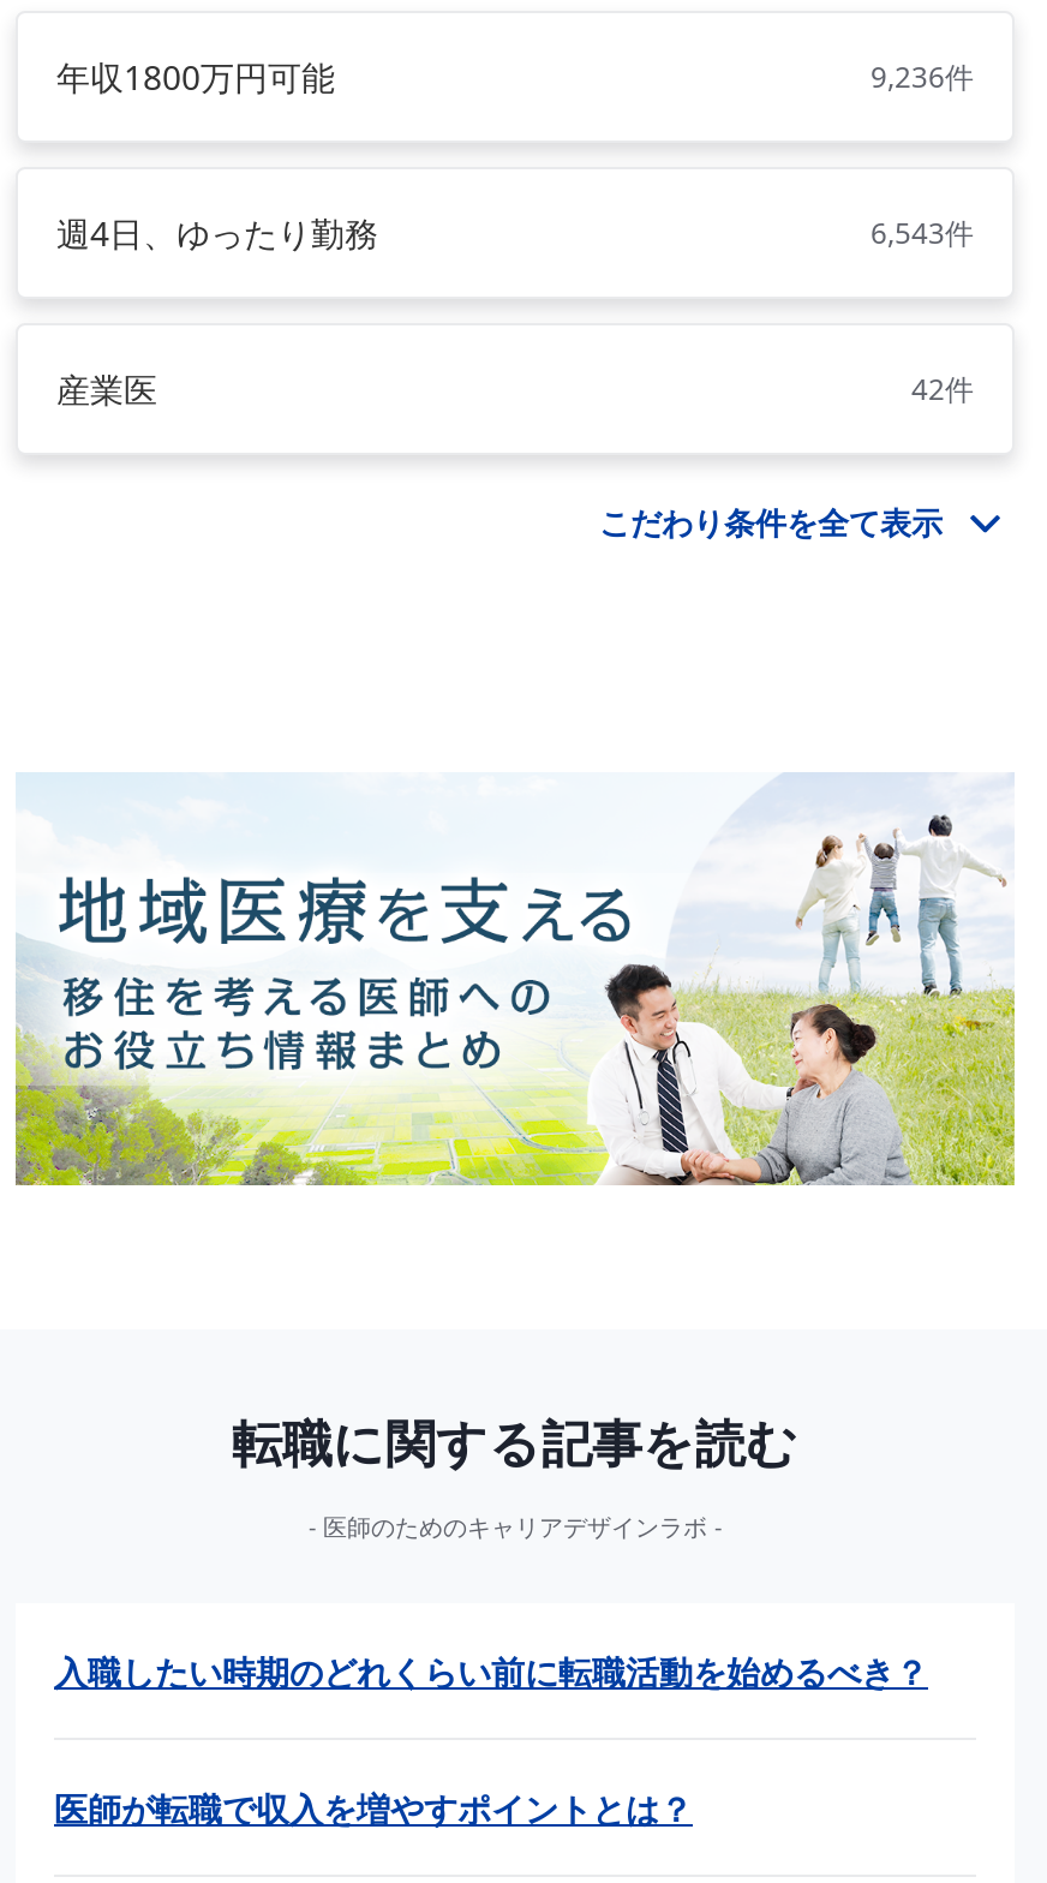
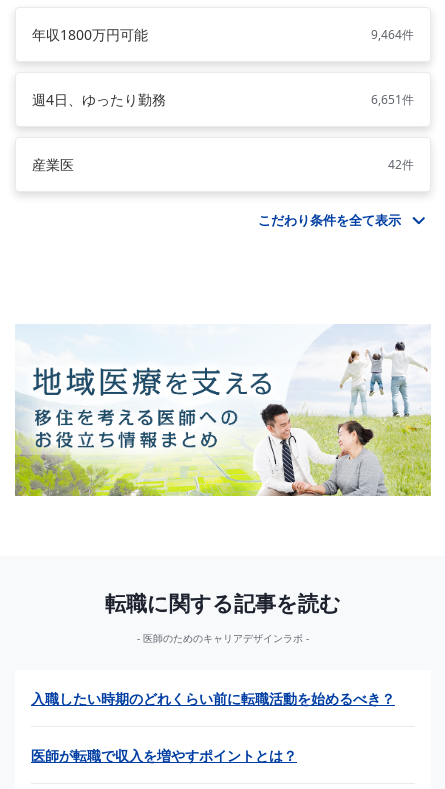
[870,56,974,97] 9,236件 -> [371,26,414,43] 9,464件
[870,212,974,253] 6,543件 -> [371,91,414,108] 6,651件

